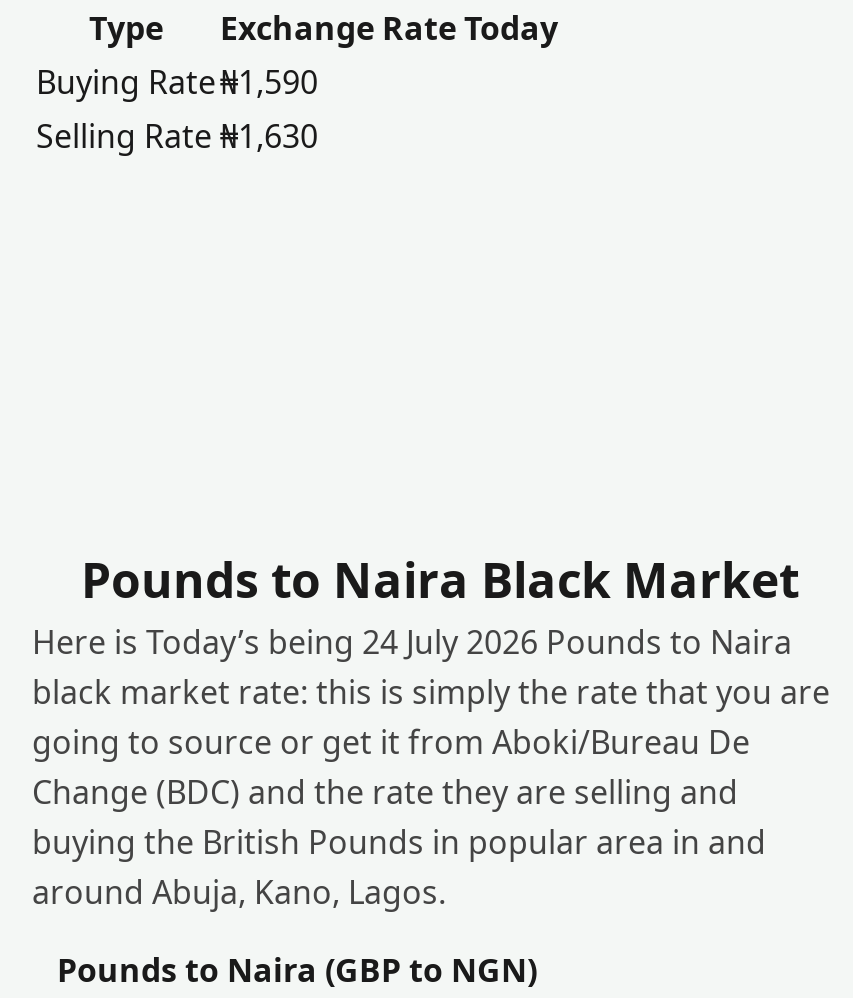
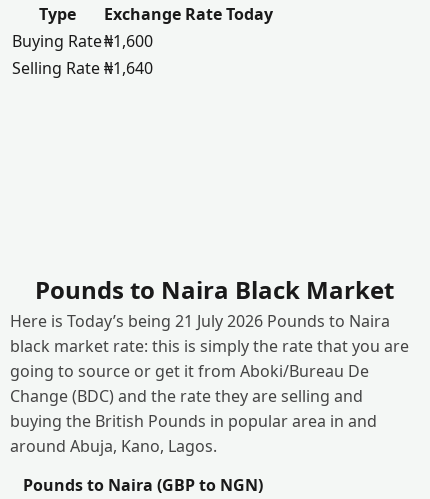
[36,60,318,104] Buying Rate ₦1,590 -> [12,30,153,52] Buying Rate ₦1,600
[36,114,318,158] Selling Rate ₦1,630 -> [12,57,153,79] Selling Rate ₦1,640
[32,620,792,664] Here is Today’s being 24 July 2026 Pounds to Naira -> [10,310,390,332] Here is Today’s being 21 July 2026 Pounds to Naira

